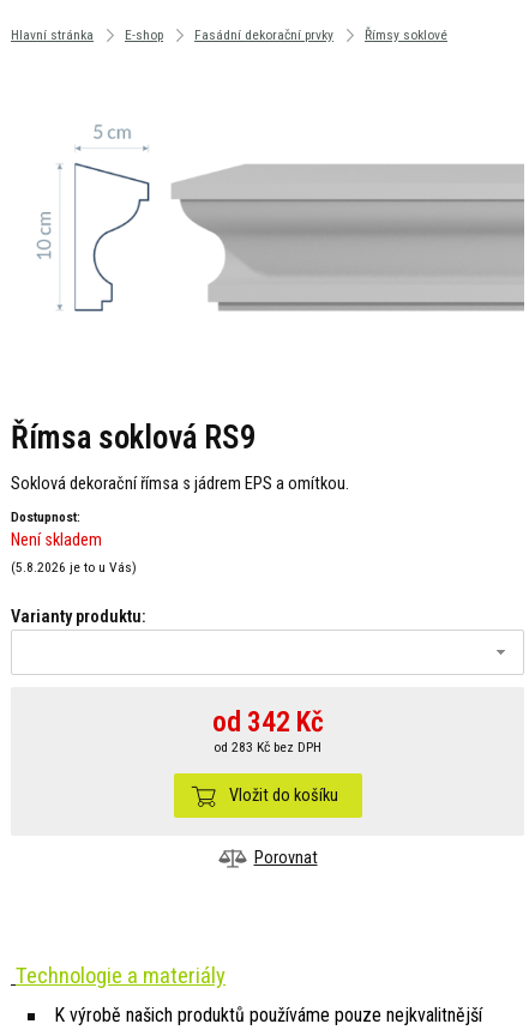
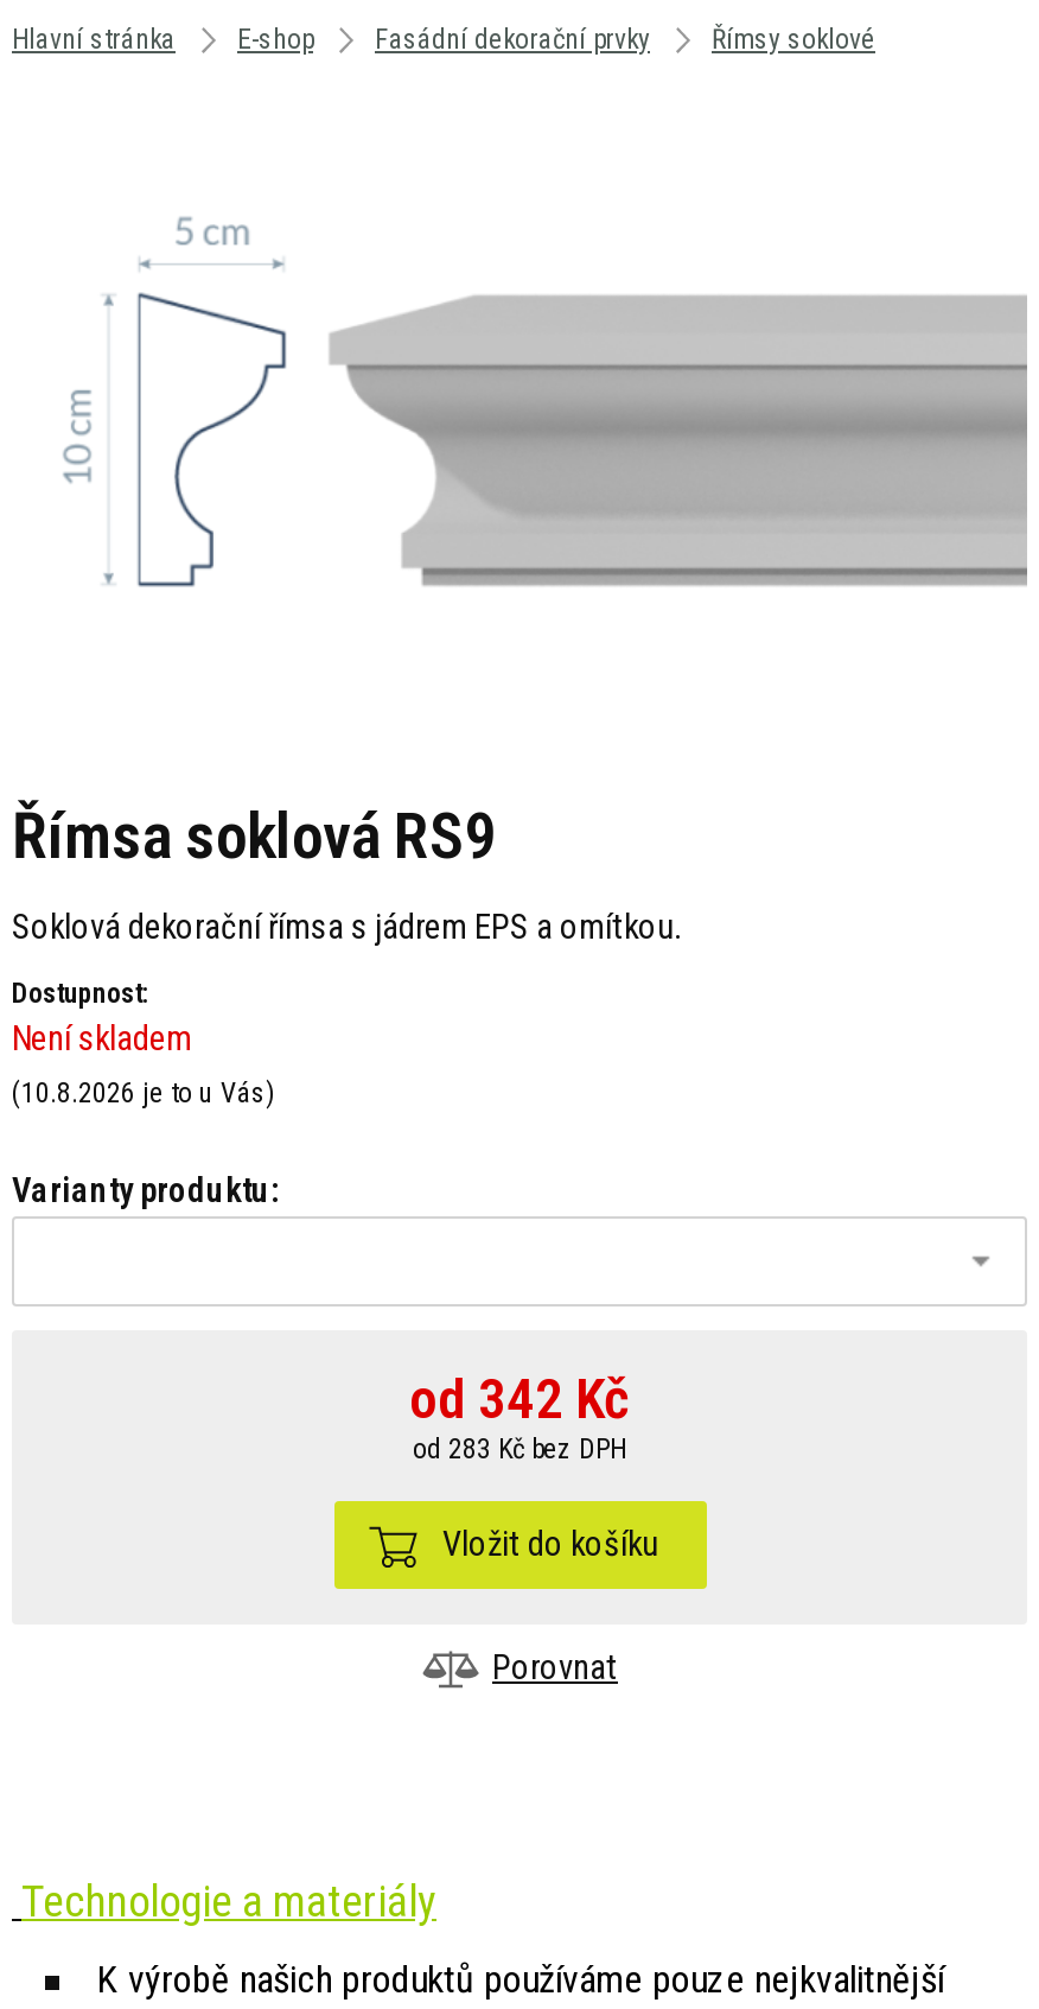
[11,559,137,576] (5.8.2026 je to u Vás) -> [12,1076,275,1110] (10.8.2026 je to u Vás)

